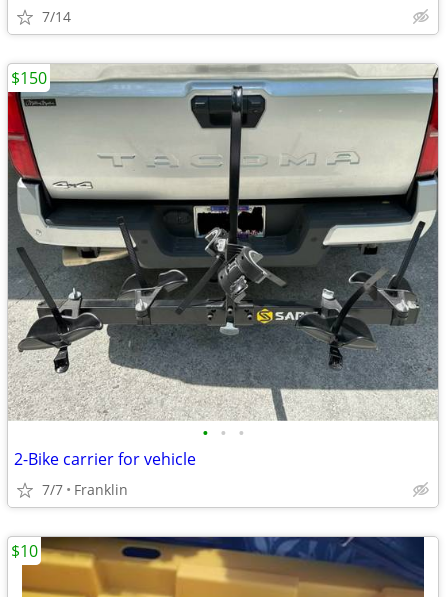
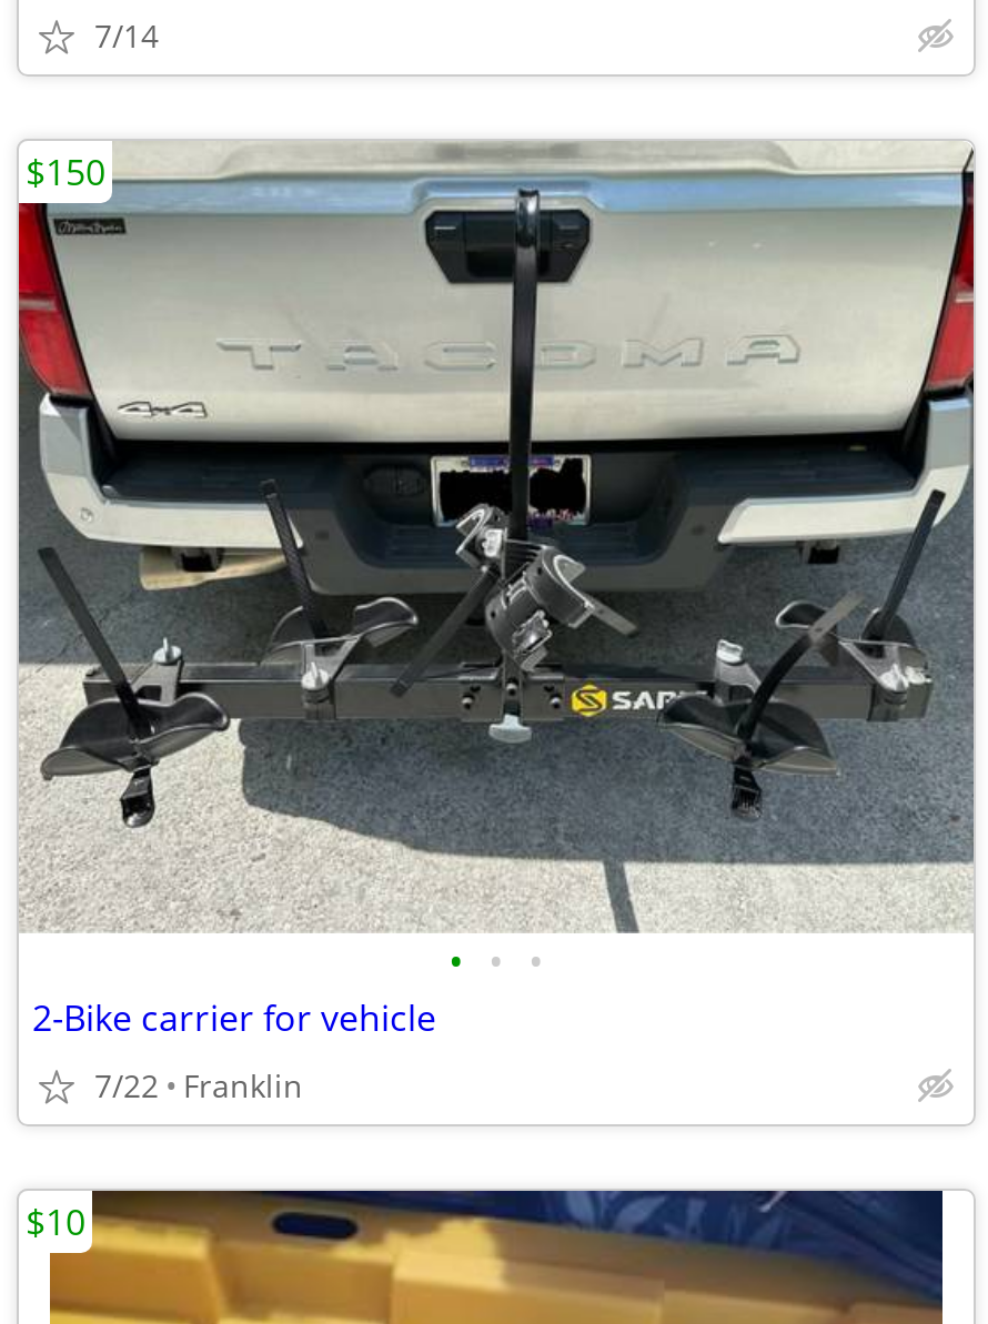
[42,480,128,499] 7/7 Franklin -> [94,1064,303,1106] 7/22 Franklin

